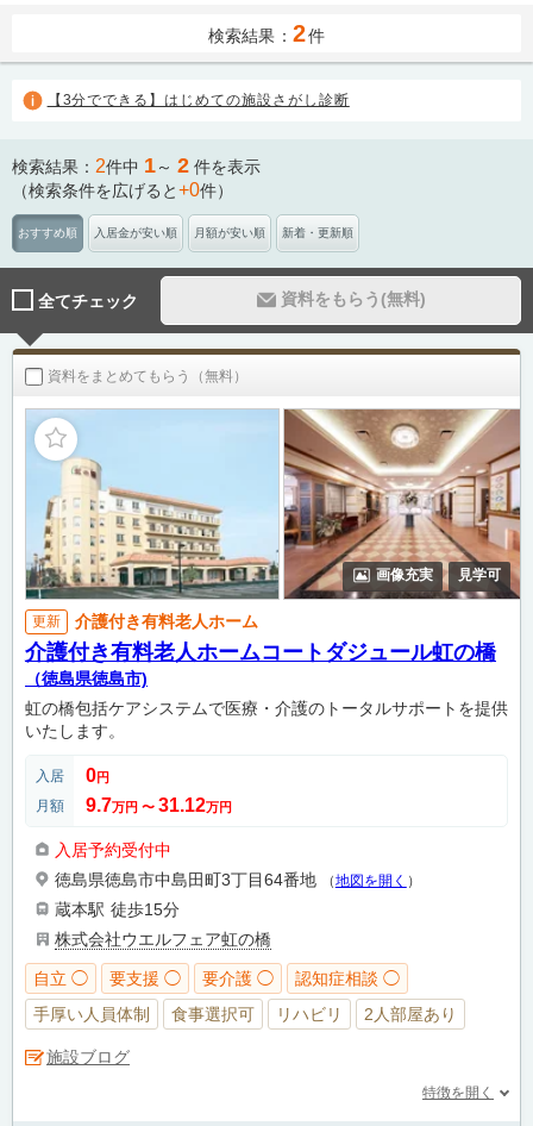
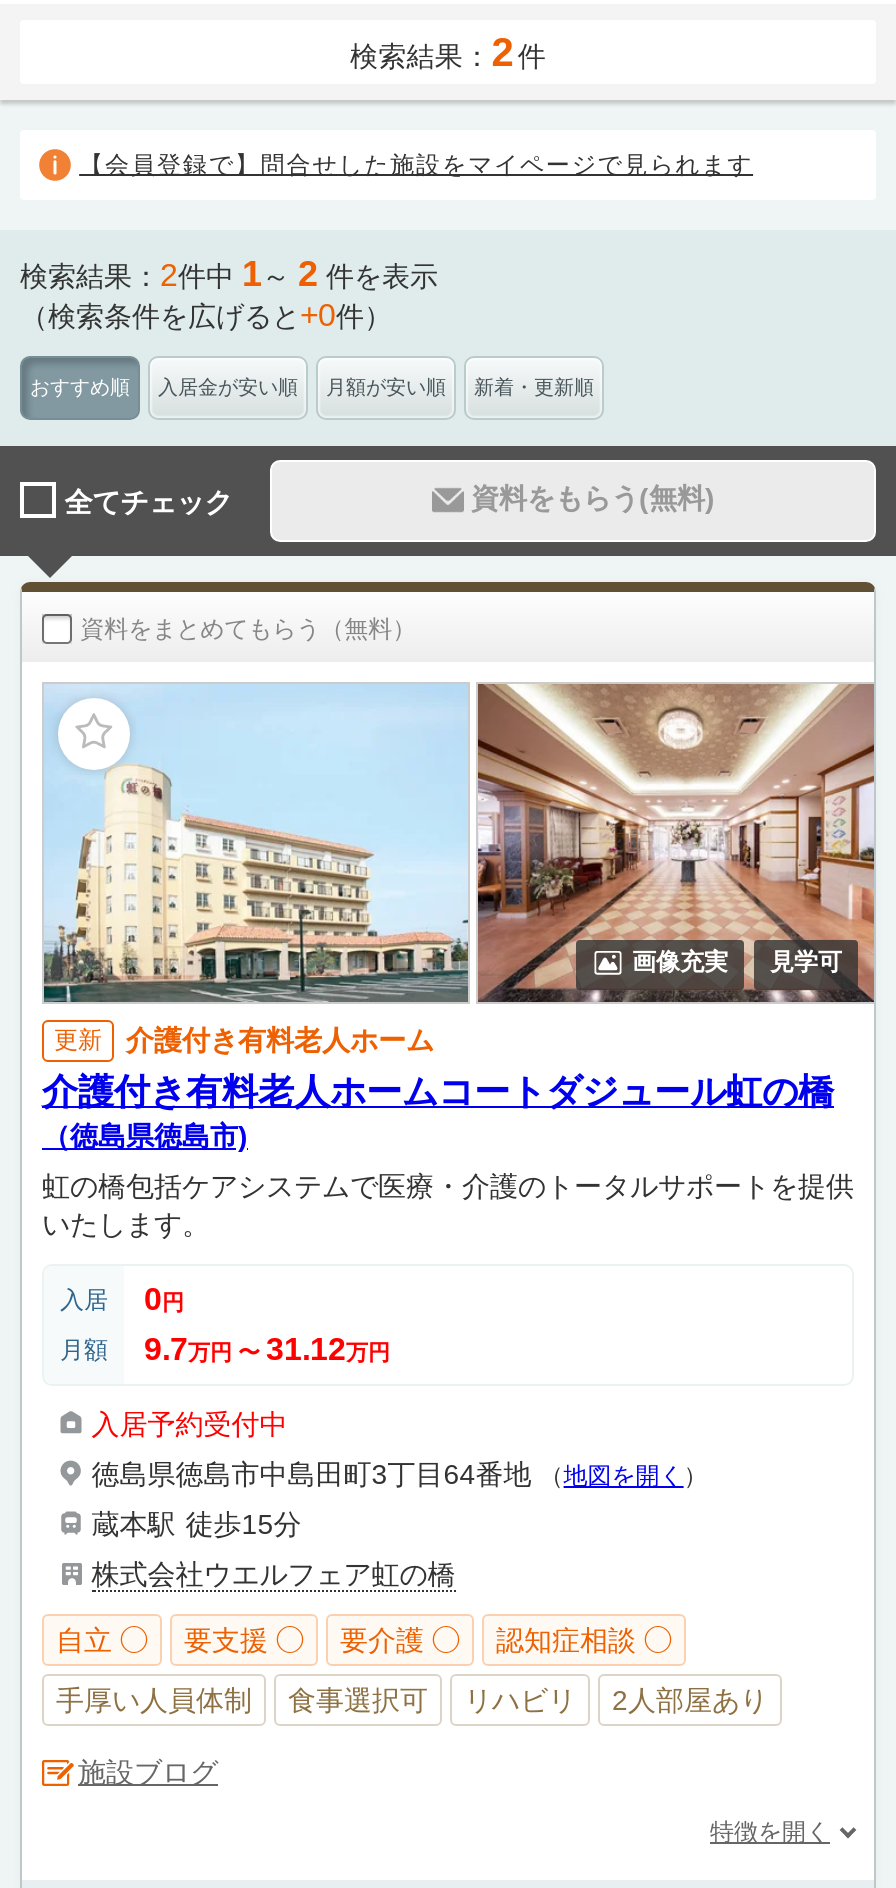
[47,92,350,109] 【3分でできる】はじめての施設さがし診断 -> [79,151,753,179] 【会員登録で】問合せした施設をマイページで見られます

